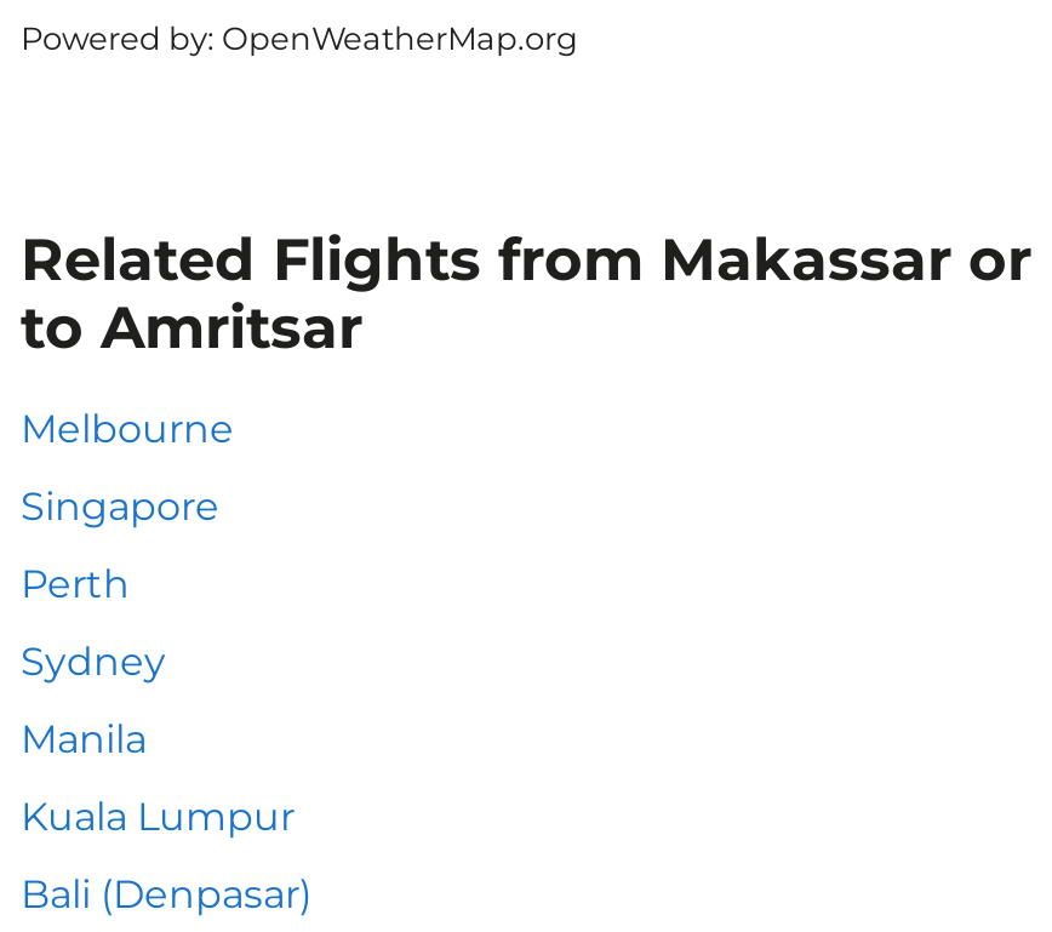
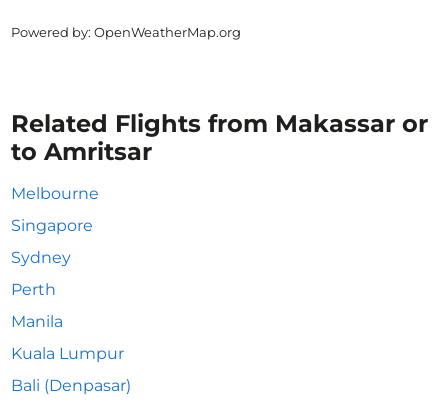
moved [21,561,130,607] -> [11,280,56,299]: Perth
moved [21,639,166,685] -> [11,248,71,267]: Sydney

